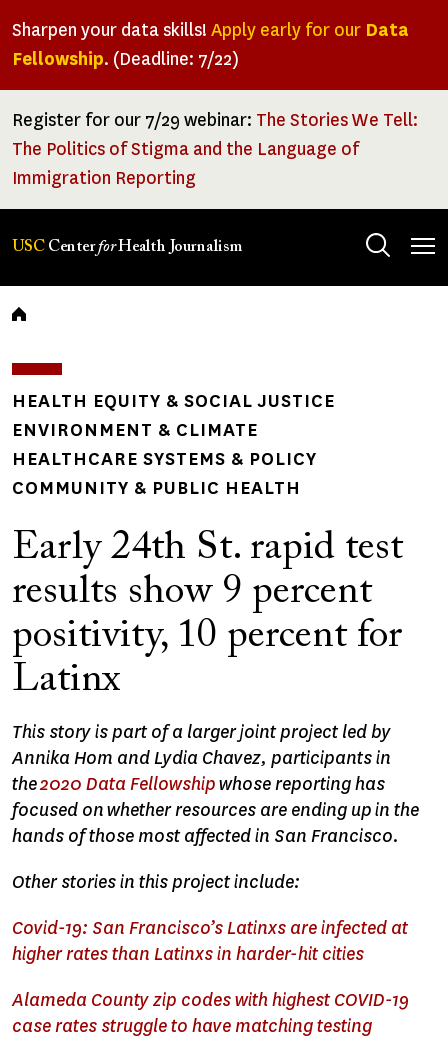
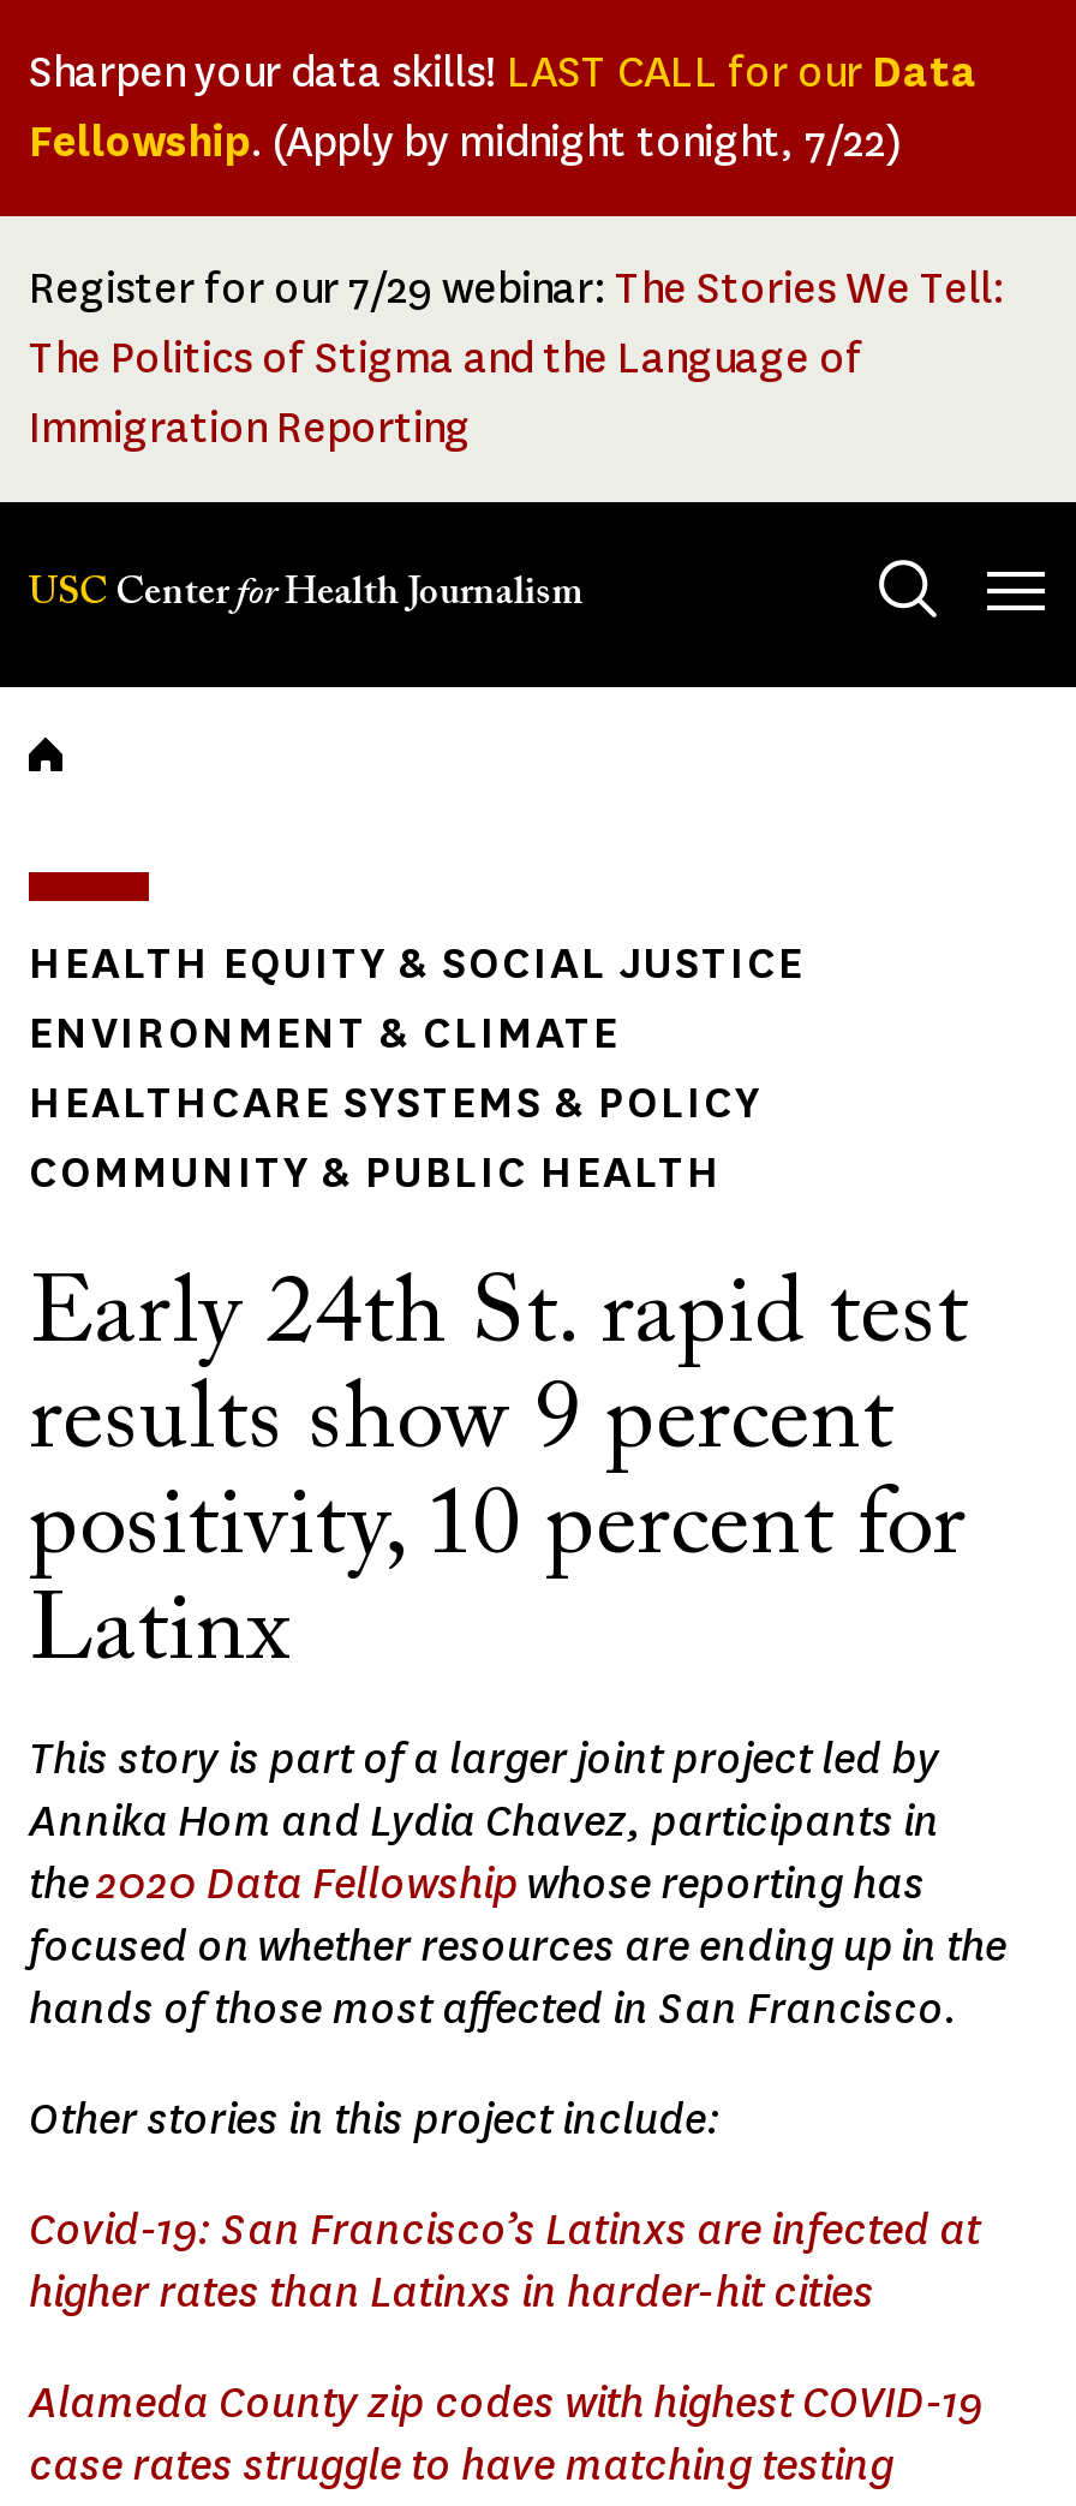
[12,18,409,71] Sharpen your data skills! Apply early for our Data | Fellowship. (Deadline: 7/22) -> [29,43,978,171] Sharpen your data skills! LAST CALL for our Data | Fellowship. (Apply by midnight tonight, 7/22)

